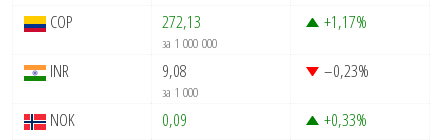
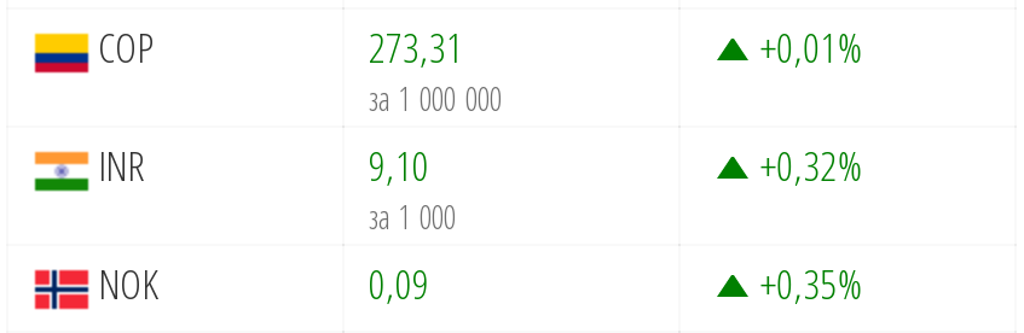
[162,10,201,33] 272,13 -> [369,20,463,76] 273,31
[324,10,367,33] +1,17% -> [760,20,864,76] +0,01%
[162,59,187,82] 9,08 -> [369,139,429,194] 9,10
[324,59,369,82] –0,23% -> [760,139,864,194] +0,32%
[324,108,367,131] +0,33% -> [760,257,864,312] +0,35%

